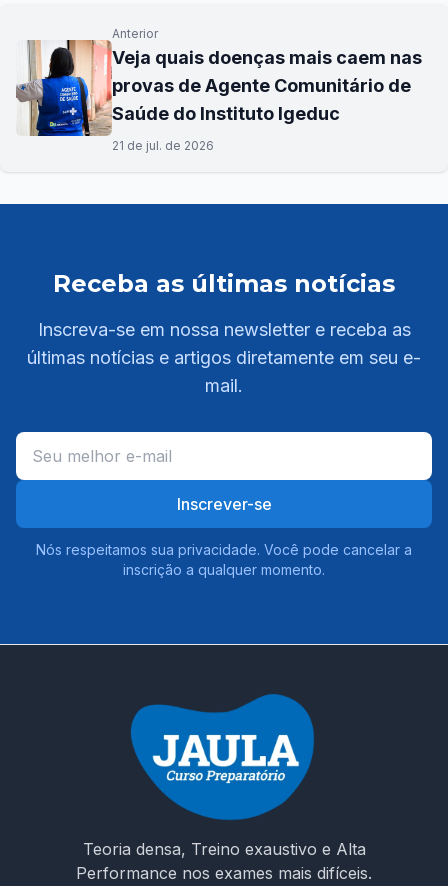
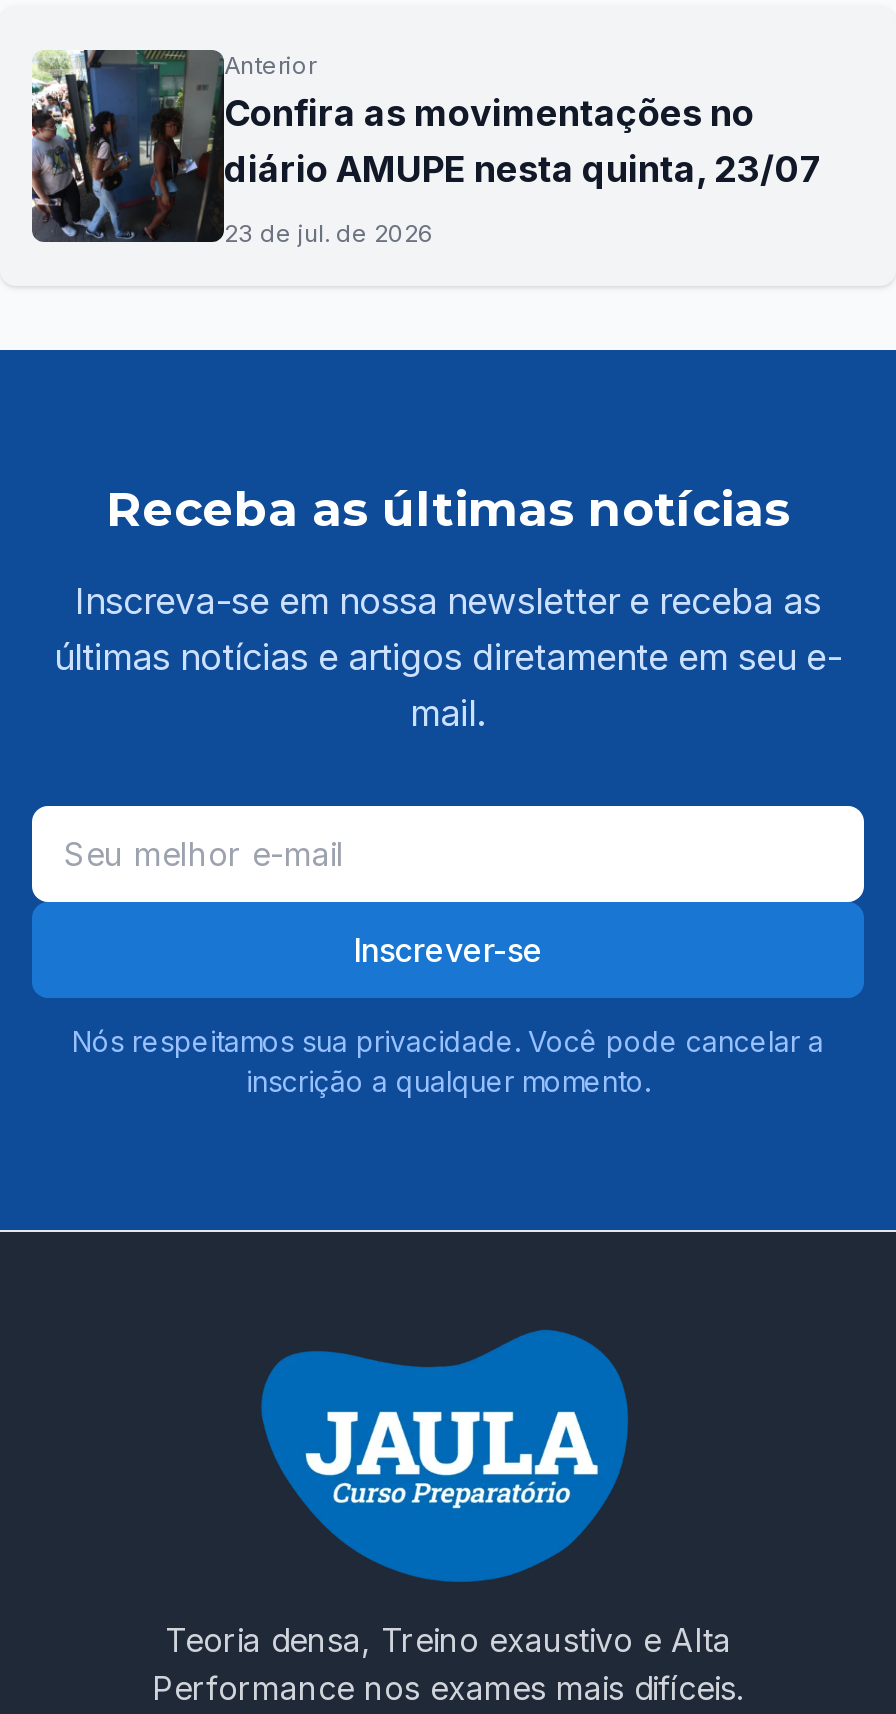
[16,26,422,137] [image] | Veja quais doenças mais caem nas | provas de Agente Comunitário de | Saúde do Instituto Igeduc -> [30,48,822,244] [image] | Confira as movimentações no | diário AMUPE nesta quinta, 23/07
[112,138,214,153] 21 de jul. de 2026 -> [224,218,434,248] 23 de jul. de 2026

